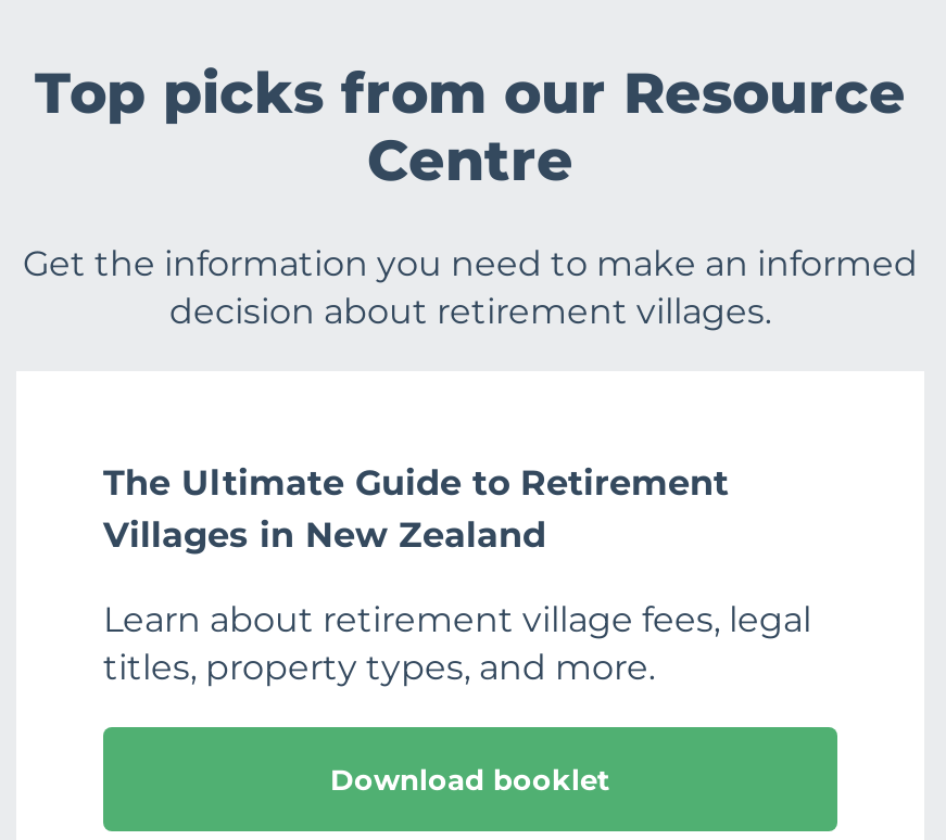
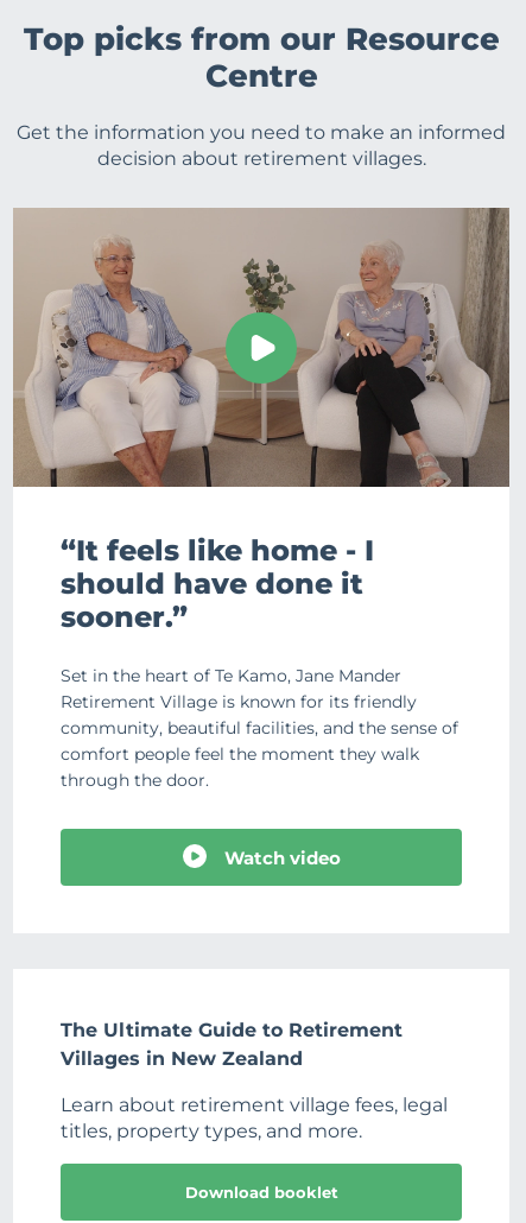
none -> [12,207,511,869] [image] | “It feels like home - I | should have done it | sooner.” | Set in the heart of Te Kamo, Jane Mander | Retirement Village is known for its friendly | community, beautiful facilities, and the sense of | comfort people feel the moment they walk | through the door. | Watch video

